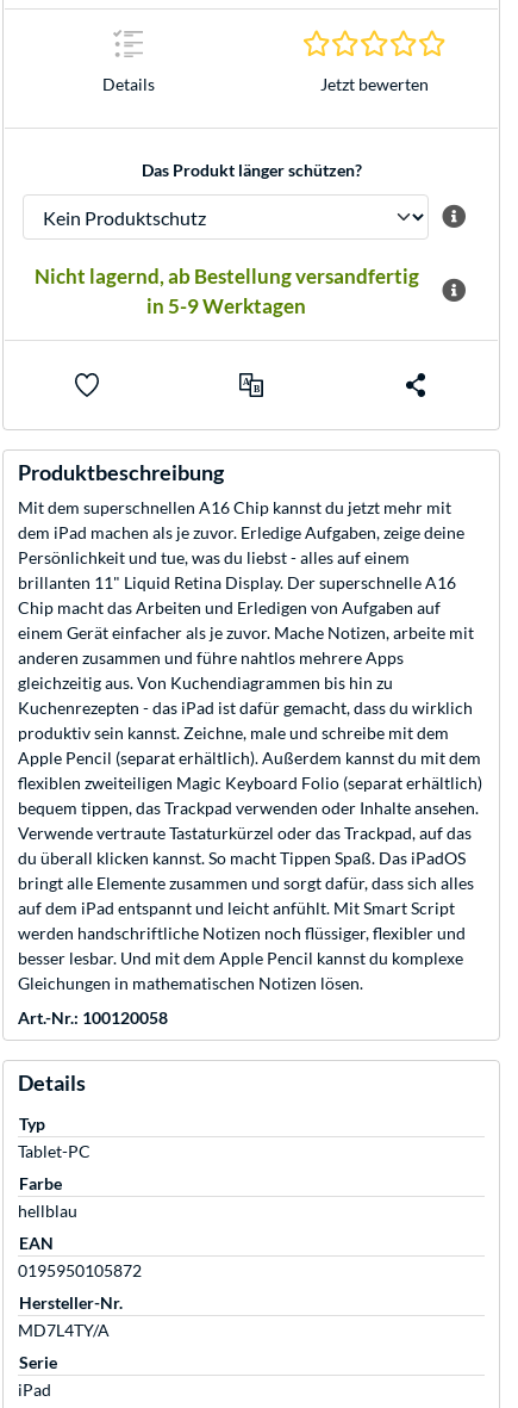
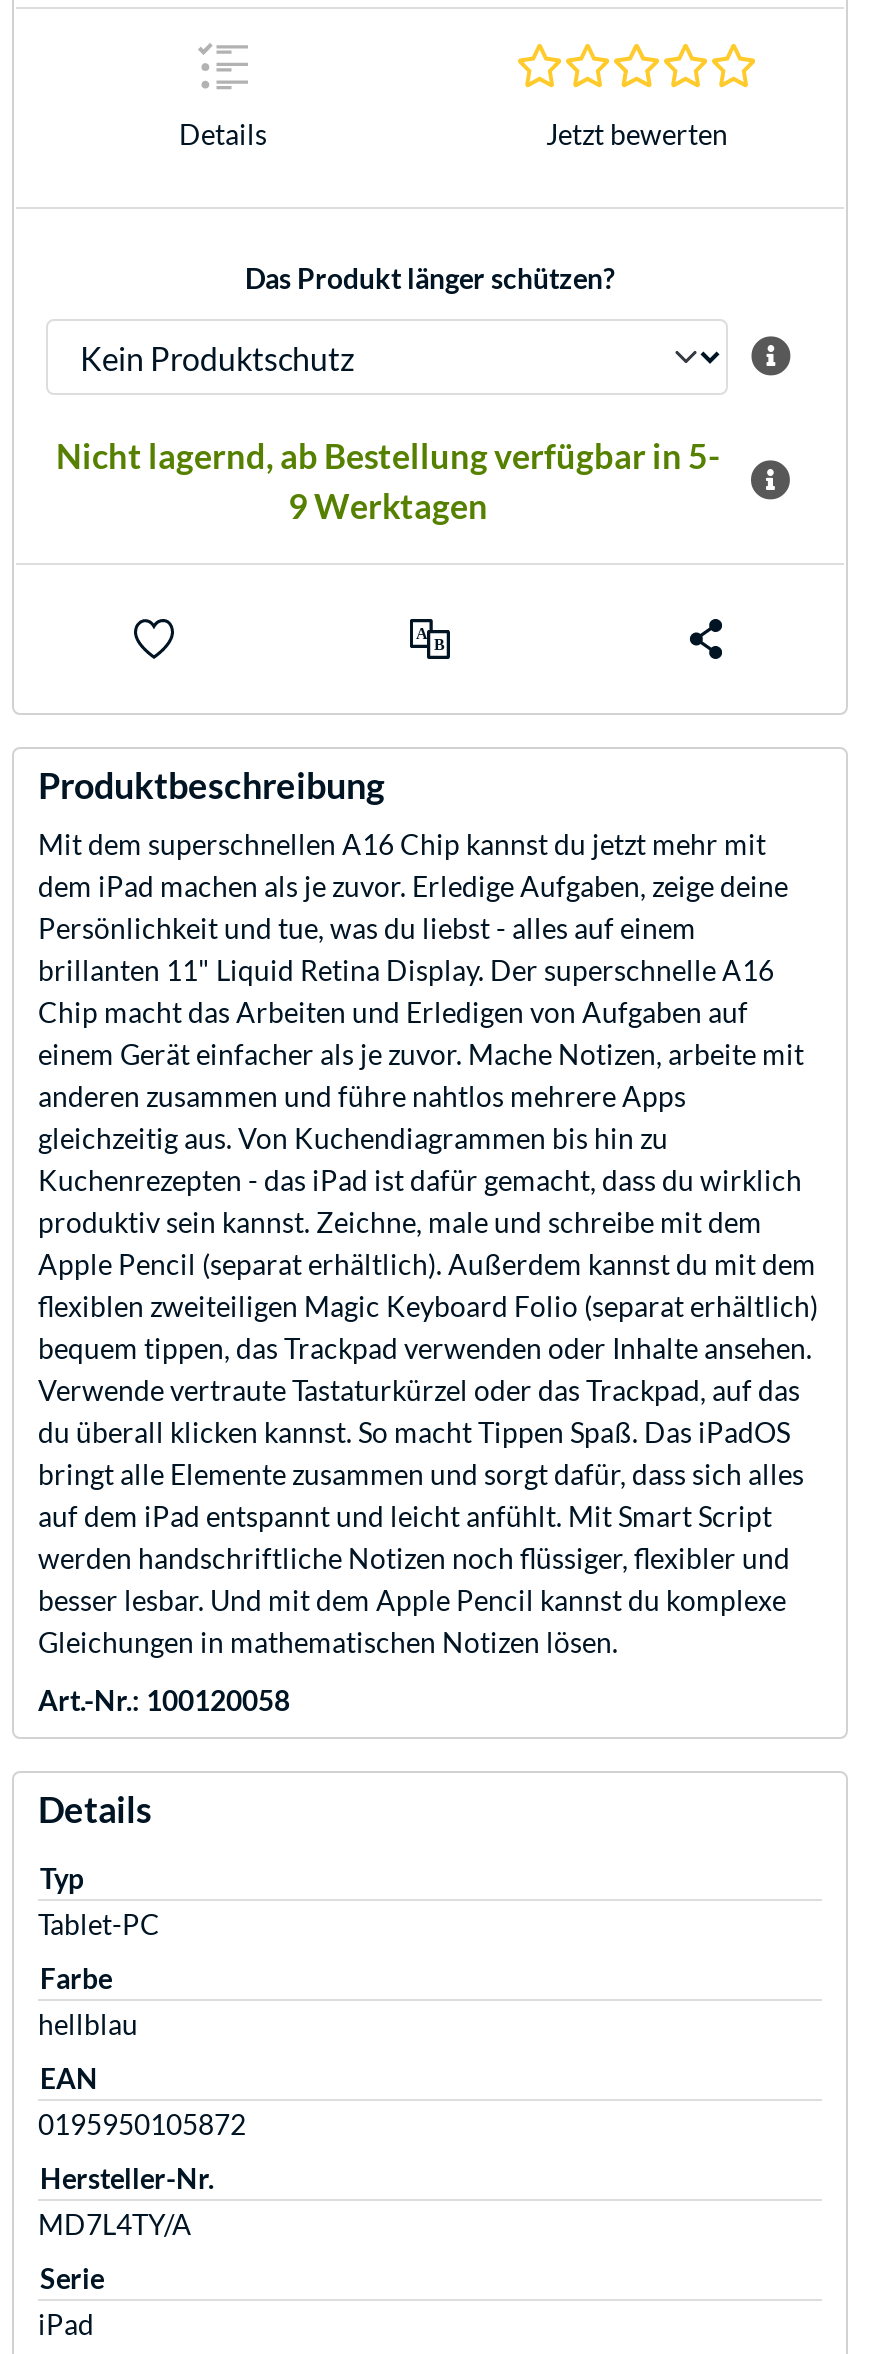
[34,264,419,318] Nicht lagernd, ab Bestellung versandfertig | in 5-9 Werktagen -> [56,435,720,527] Nicht lagernd, ab Bestellung verfügbar in 5- | 9 Werktagen

